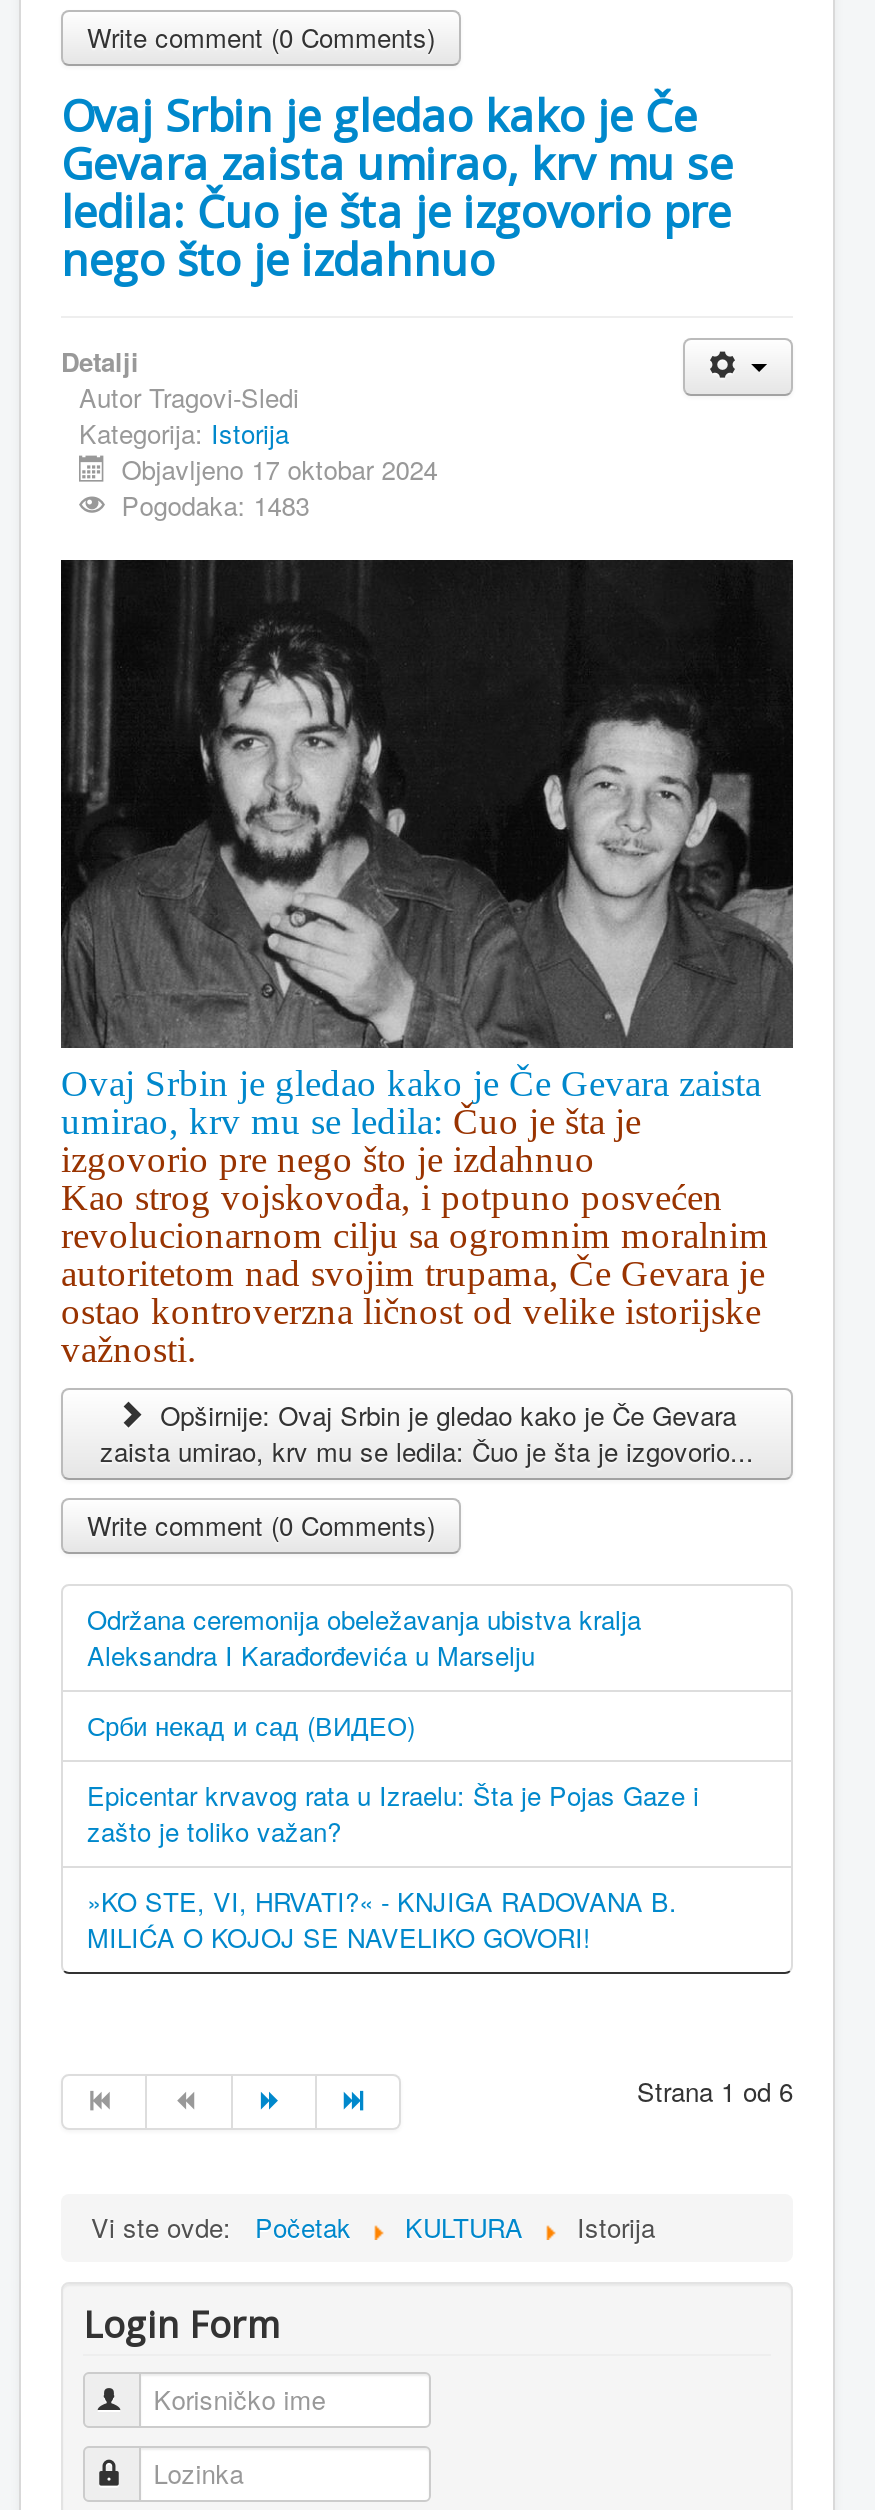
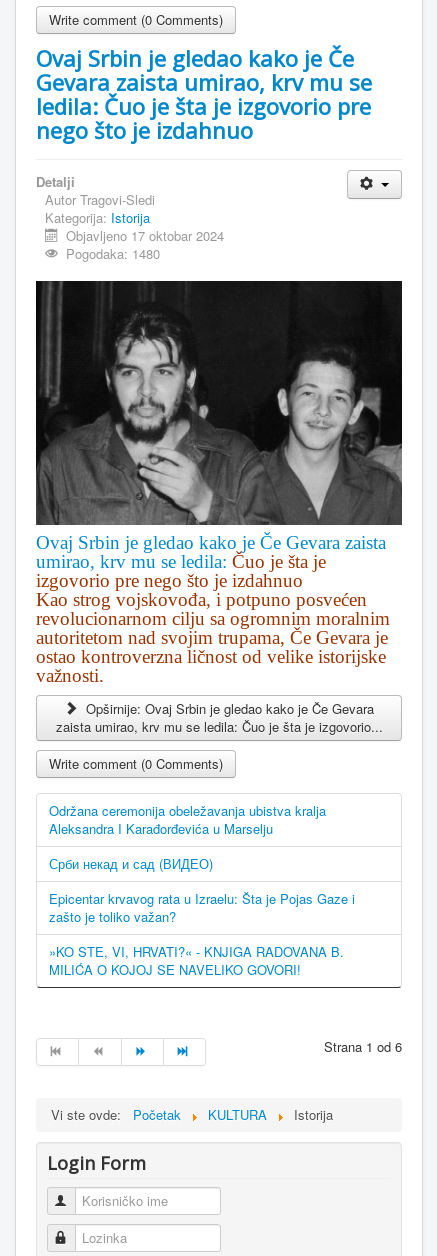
[121,486,309,524] Pogodaka: 1483 -> [66,244,160,263] Pogodaka: 1480

